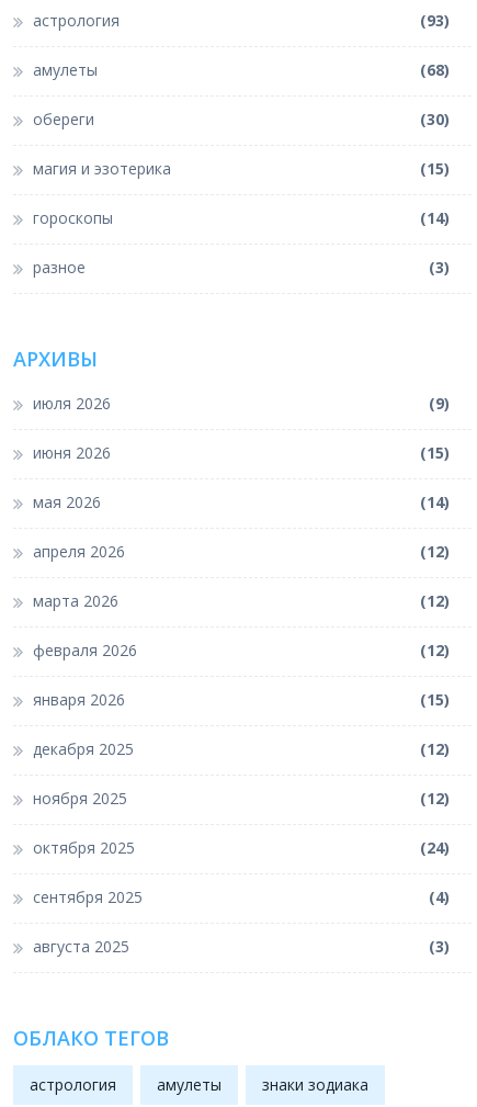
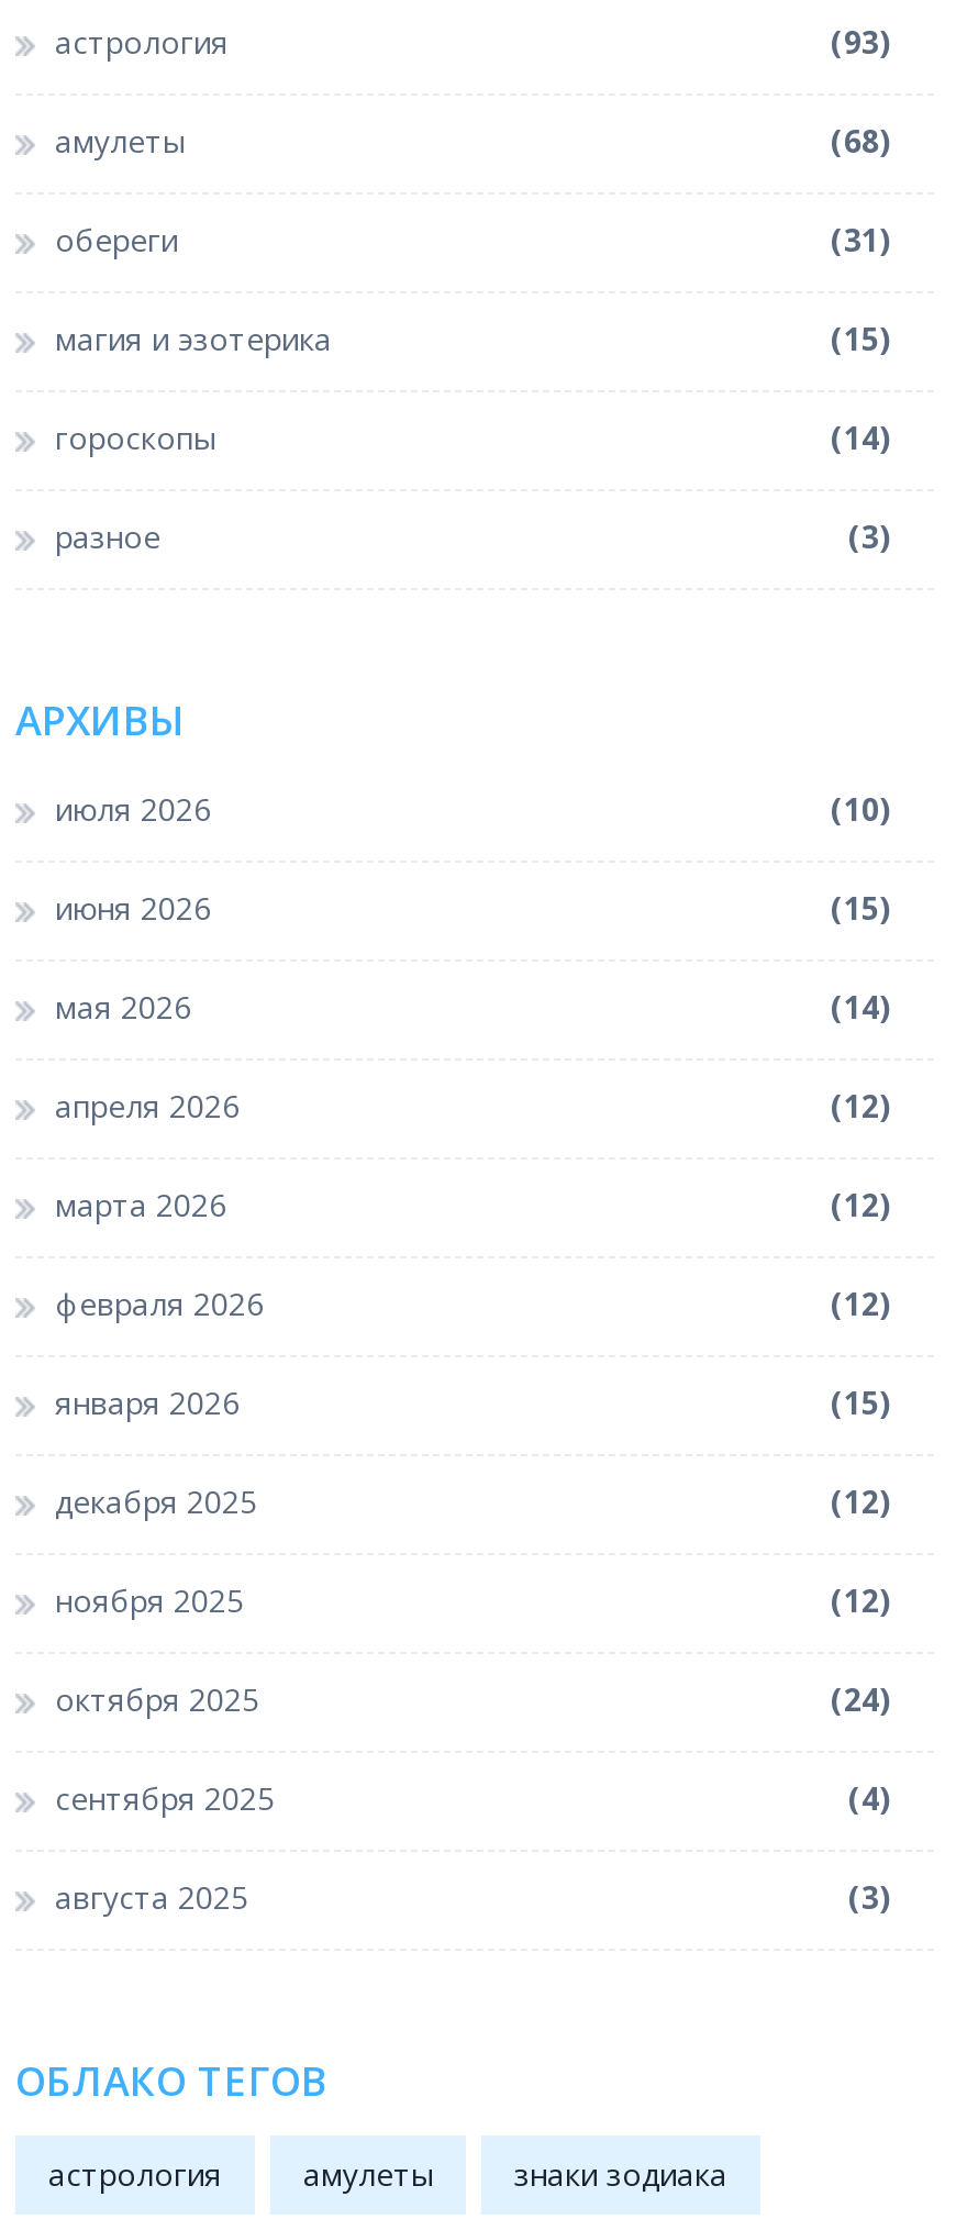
[420,109,450,130] (30) -> [831,219,890,261] (31)
[429,393,450,414] (9) -> [831,788,890,830] (10)

